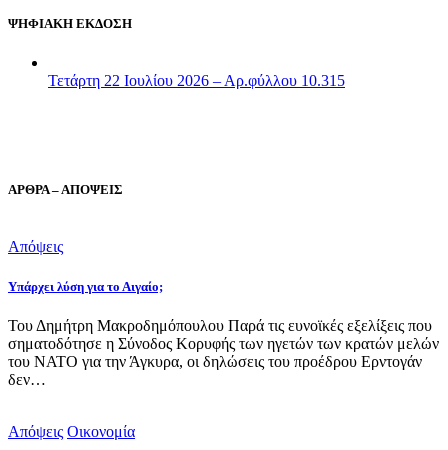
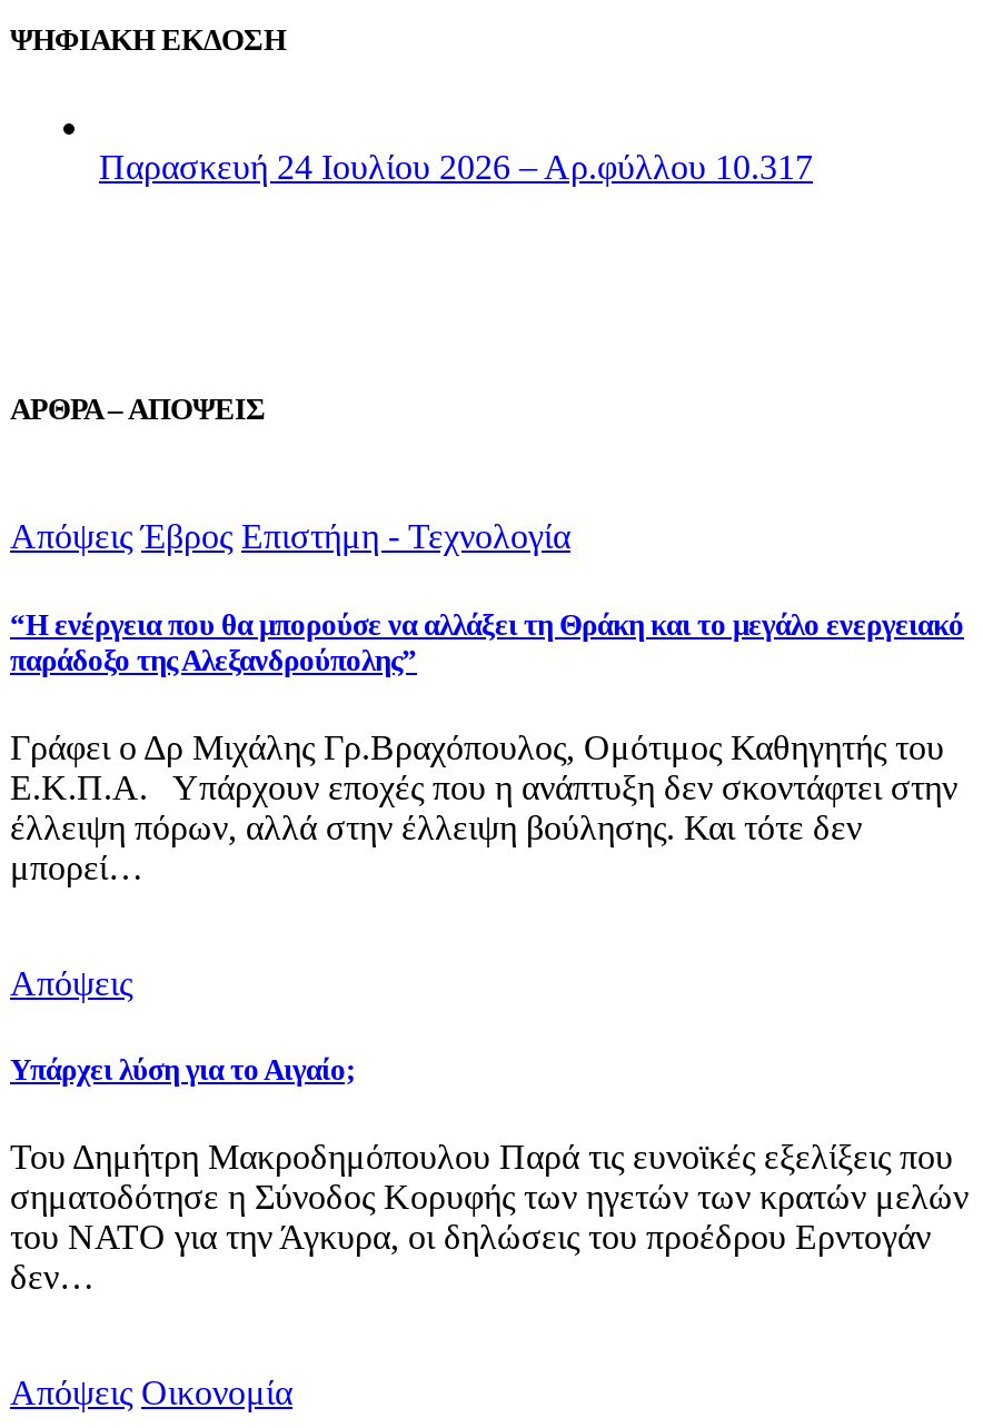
[48,72,345,89] Τετάρτη 22 Ιουλίου 2026 – Αρ.φύλλου 10.315 -> [99,148,813,186] Παρασκευή 24 Ιουλίου 2026 – Αρ.φύλλου 10.317
none -> [10,518,964,886] Απόψεις Έβρος Επιστήμη - Τεχνολογία | “Η ενέργεια που θα μπορούσε να αλλάξει τη Θράκη και το μεγάλο ενεργειακό | παράδοξο της Αλεξανδρούπολης” | Γράφει ο Δρ Μιχάλης Γρ.Βραχόπουλος, Ομότιμος Καθηγητής του | Ε.Κ.Π.Α. Υπάρχουν εποχές που η ανάπτυξη δεν σκοντάφτει στην | έλλειψη πόρων, αλλά στην έλλειψη βούλησης. Και τότε δεν | μπορεί…

